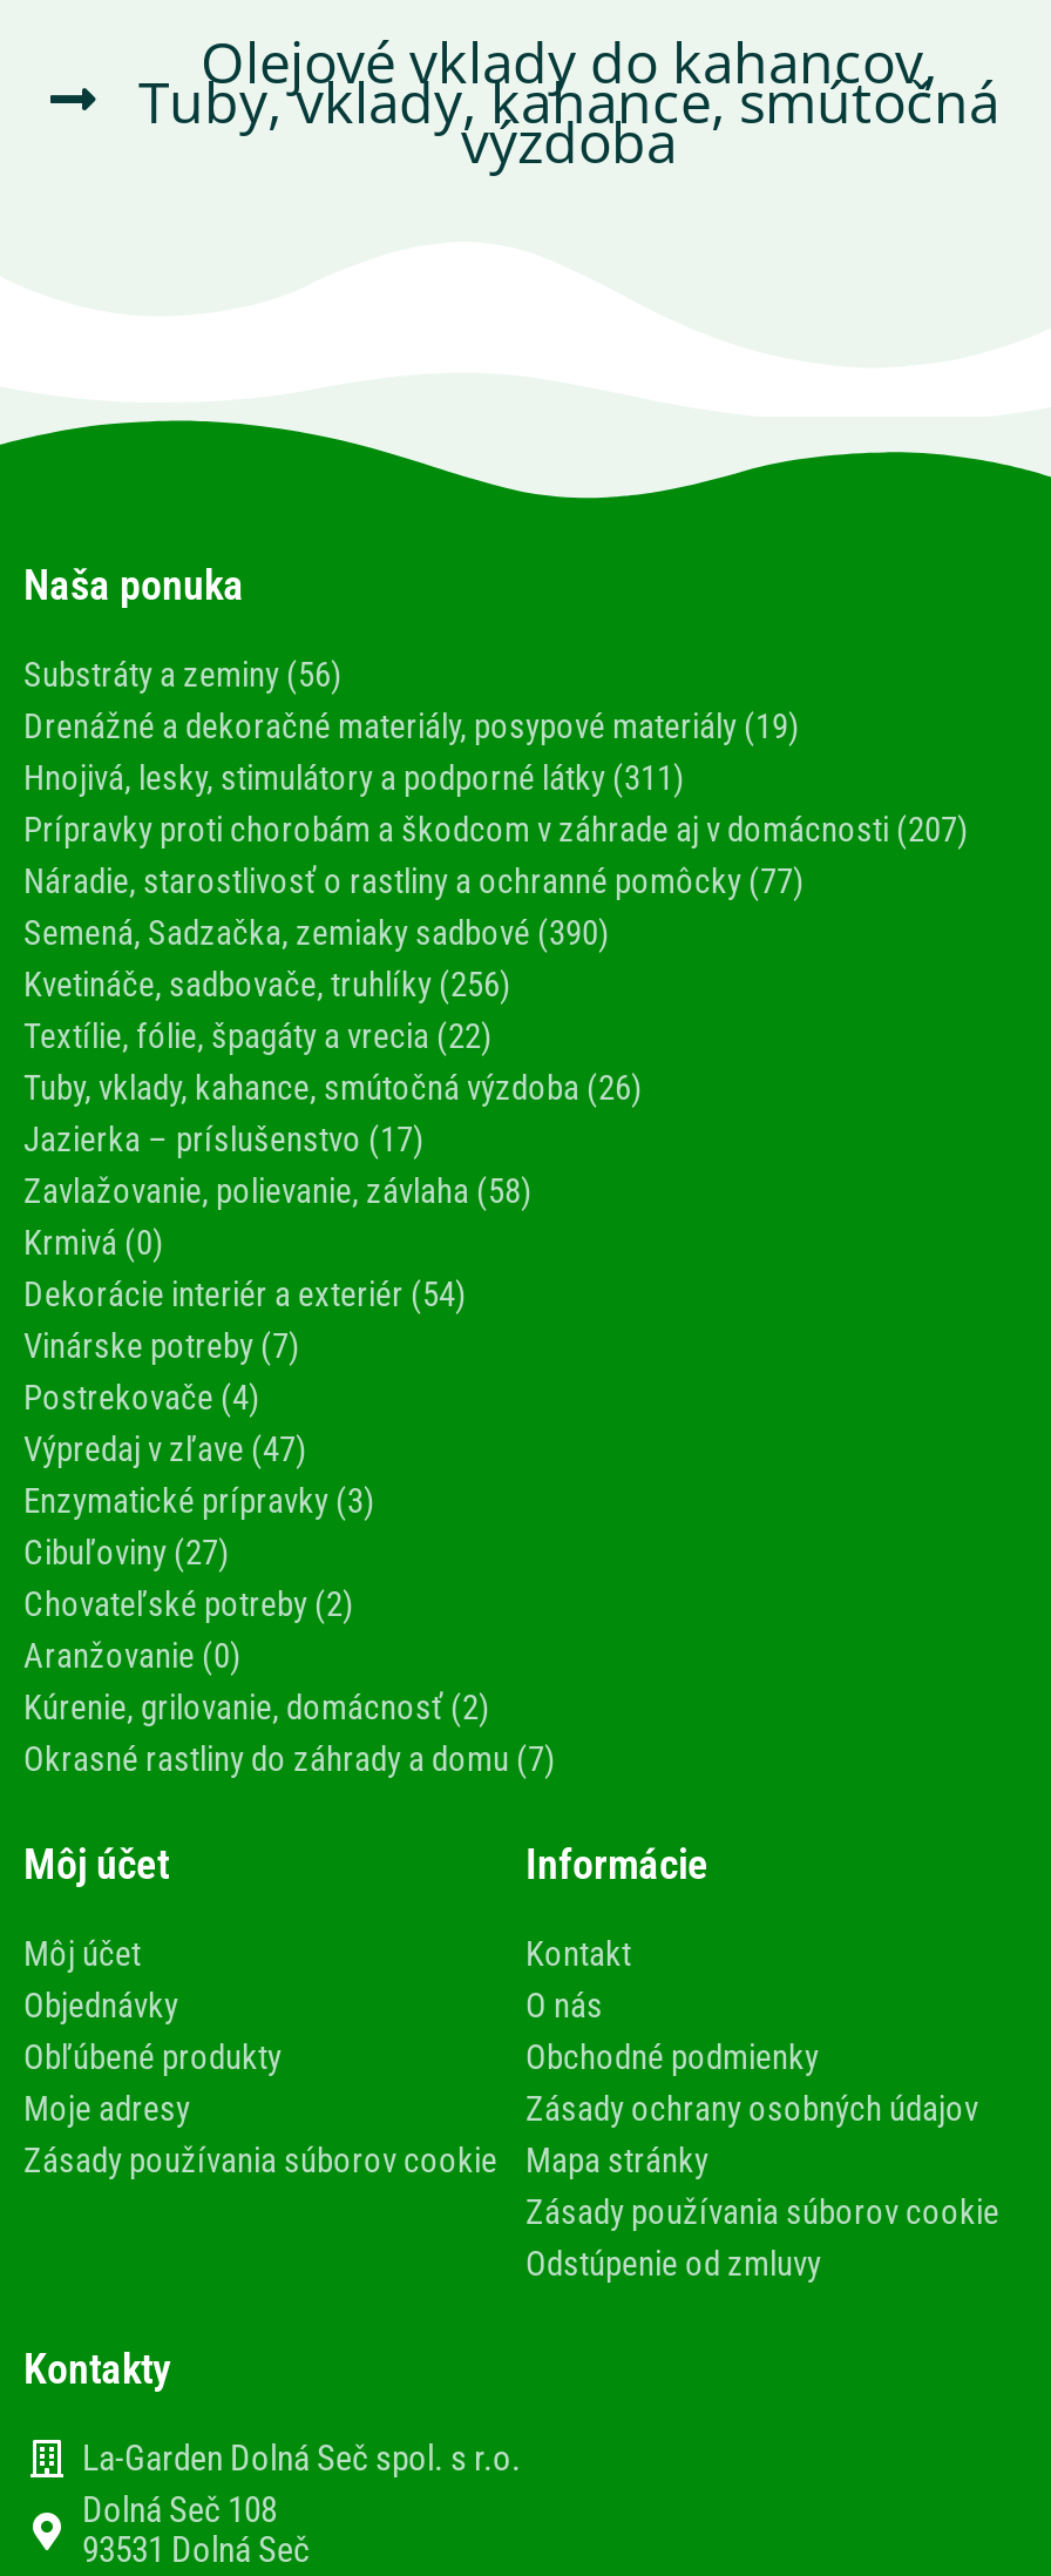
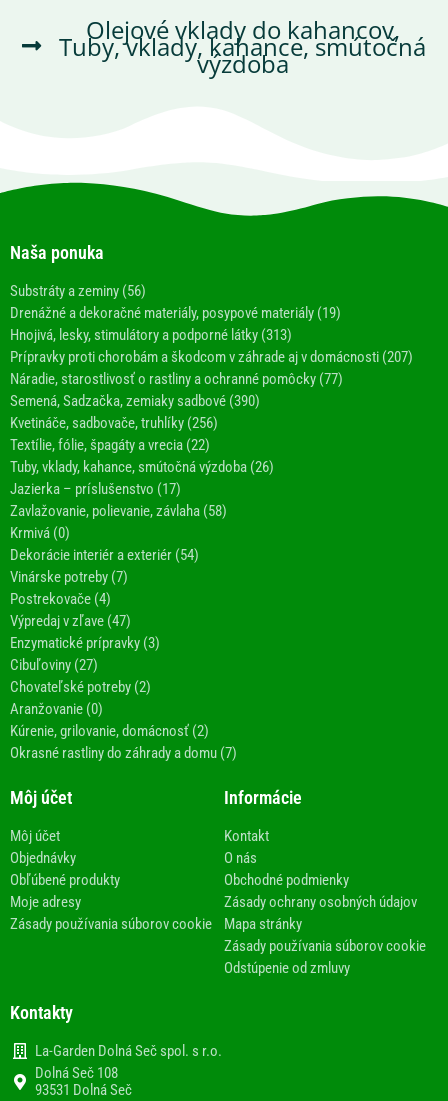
[23,757,685,799] Hnojivá, lesky, stimulátory a podporné látky (311) -> [10,326,292,344] Hnojivá, lesky, stimulátory a podporné látky (313)

